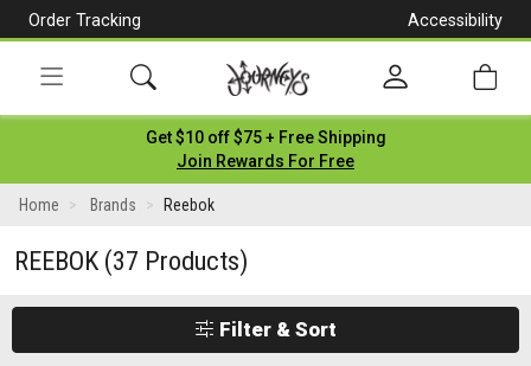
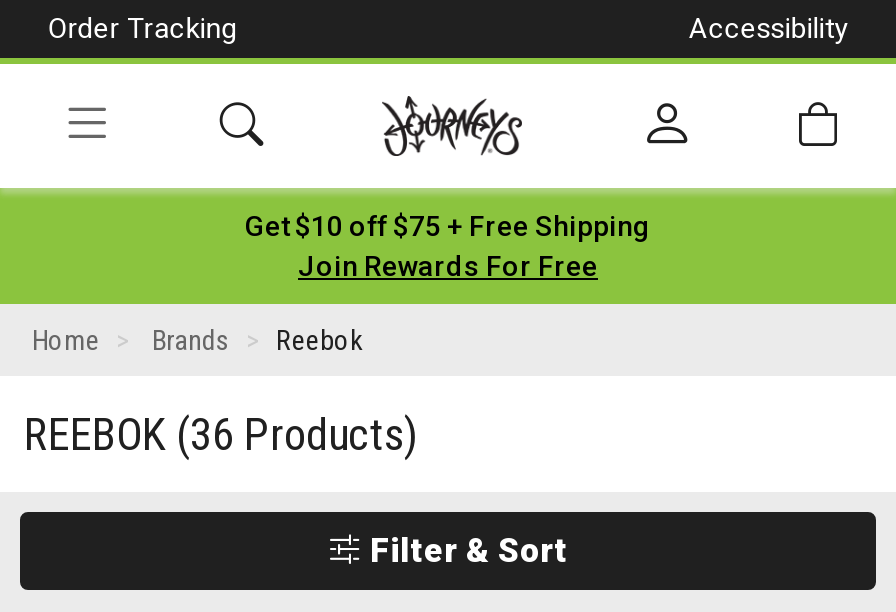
[14,245,248,276] REEBOK (37 Products) -> [24,408,418,460] REEBOK (36 Products)

